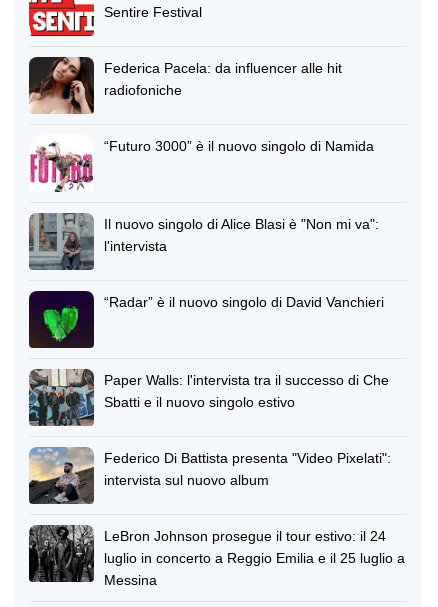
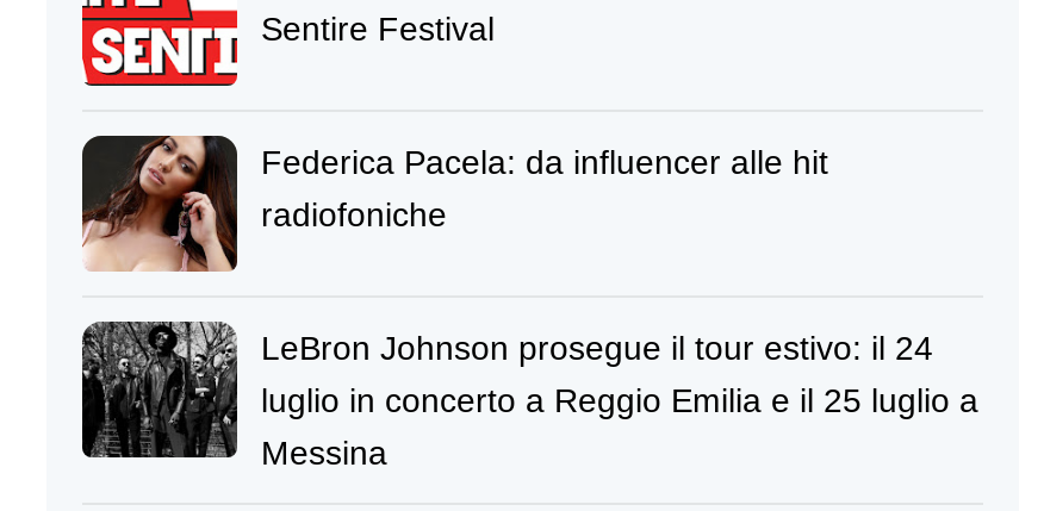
[30,135,374,192] [image] | “Futuro 3000” è il nuovo singolo di Namida -> none
[28,212,384,310] [image] | Il nuovo singolo di Alice Blasi è "Non mi va": | l'intervista | “Radar” è il nuovo singolo di David Vanchieri -> none
[28,290,391,488] [image] | Paper Walls: l'intervista tra il successo di Che | Sbatti e il nuovo singolo estivo | Federico Di Battista presenta "Video Pixelati": | intervista sul nuovo album -> none
[28,368,95,426] [image] -> none
[28,446,92,505] [image] -> none

